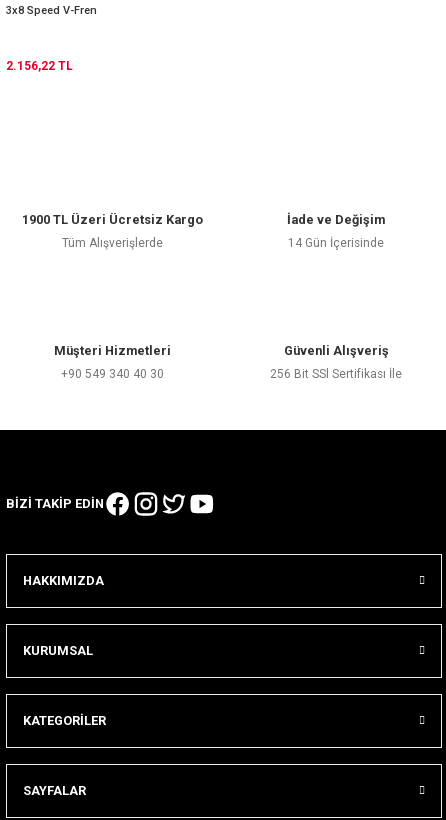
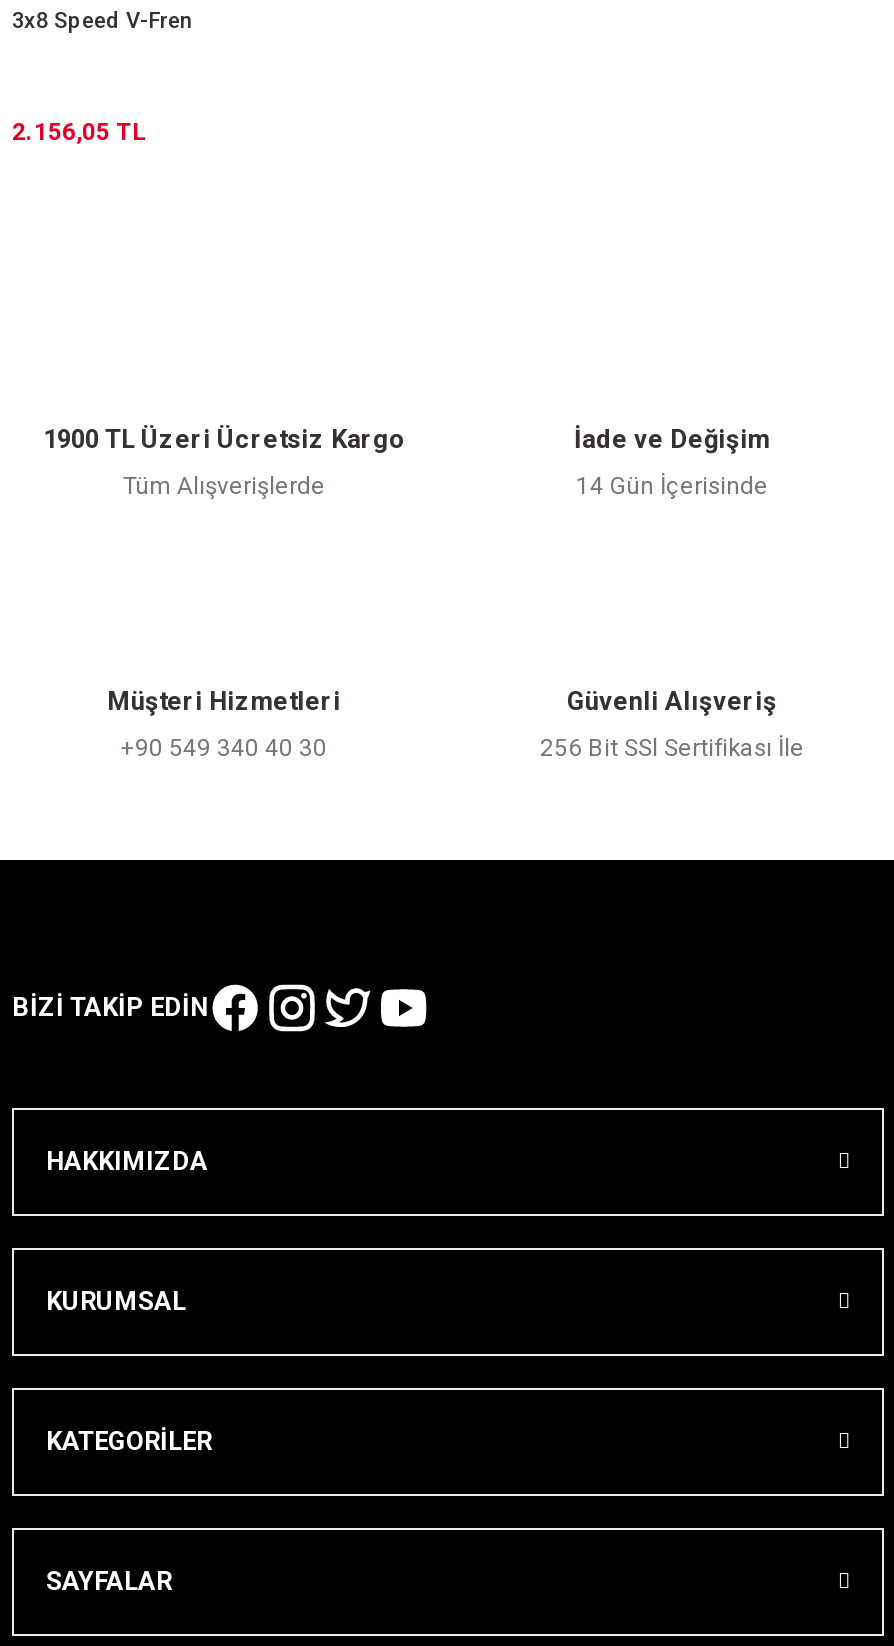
[6,59,73,73] 2.156,22 TL -> [12,118,146,146] 2.156,05 TL

